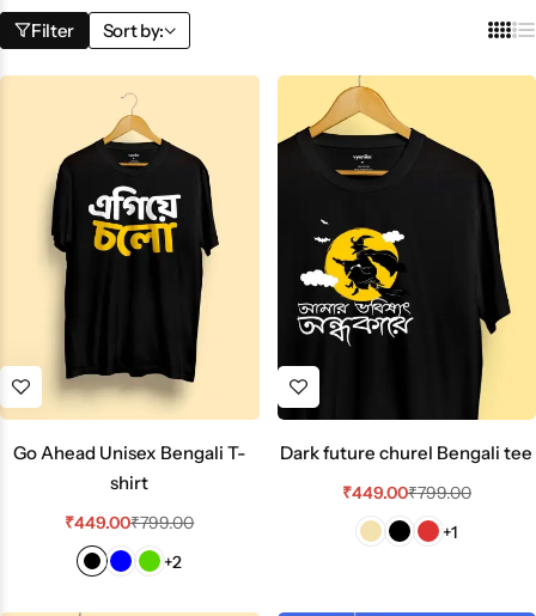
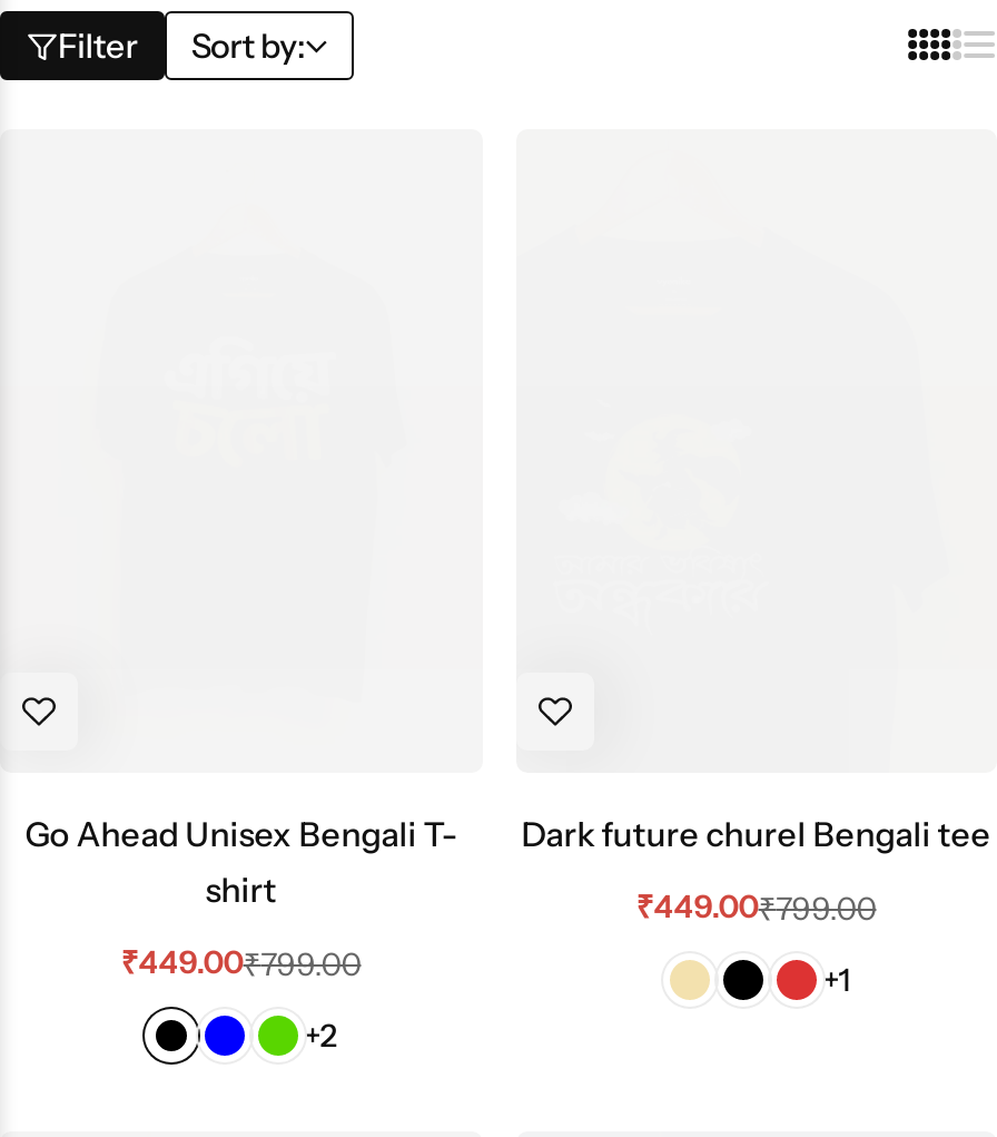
[4,75,260,420] [image] -> none
[276,75,532,421] [image] -> none

